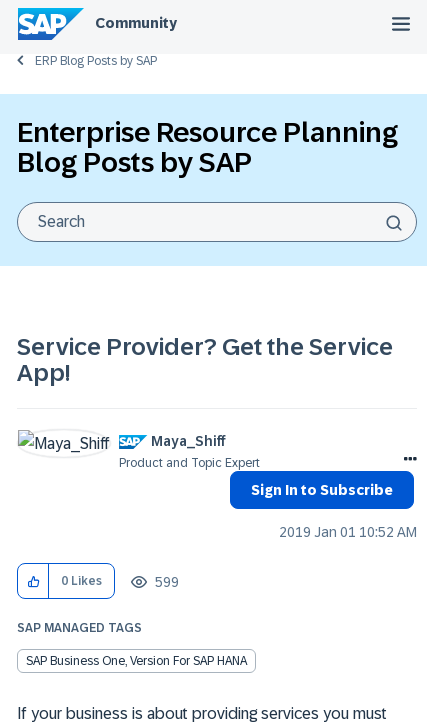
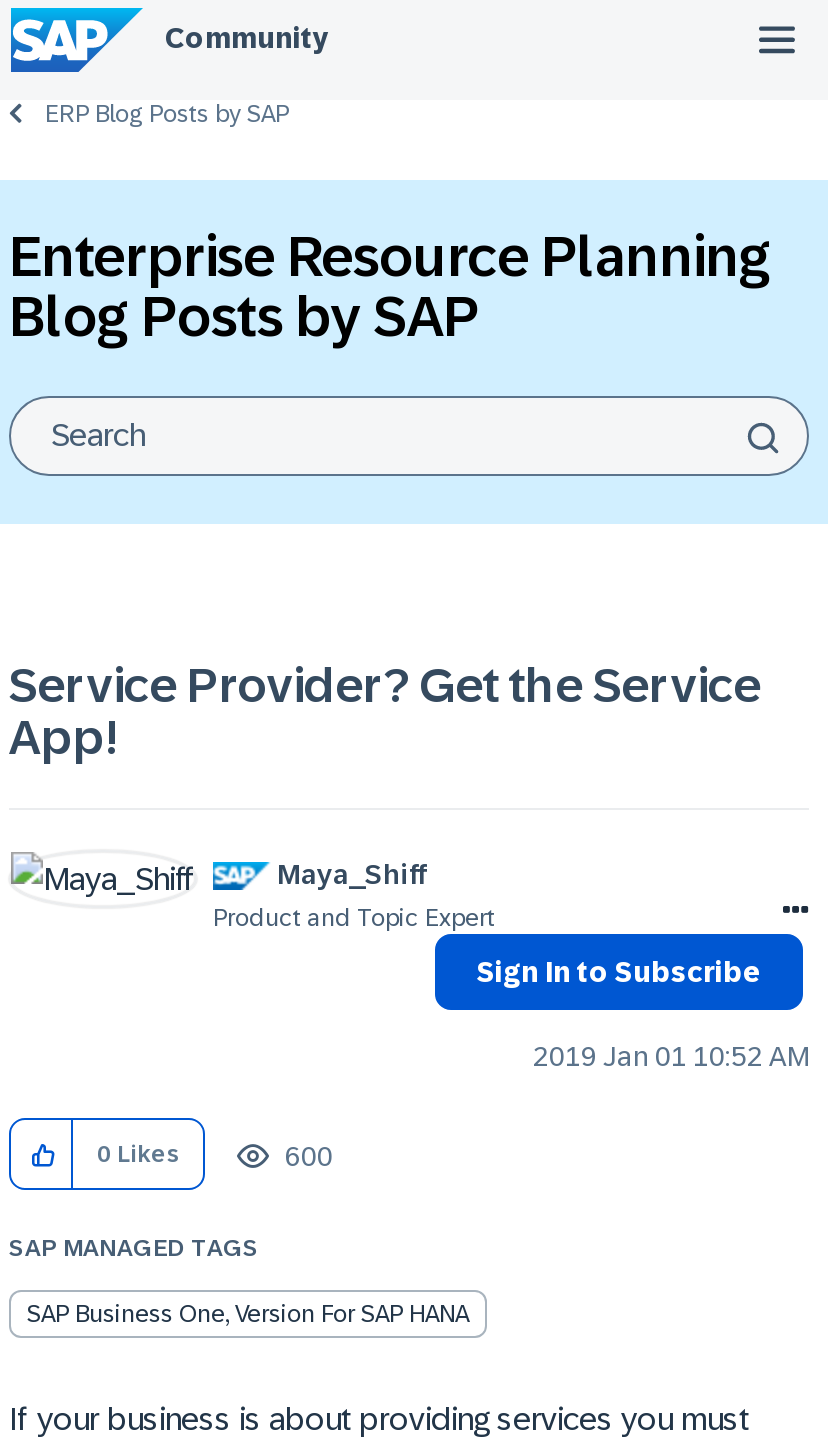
[155,574,179,590] 599 -> [285,1140,333,1172] 600

